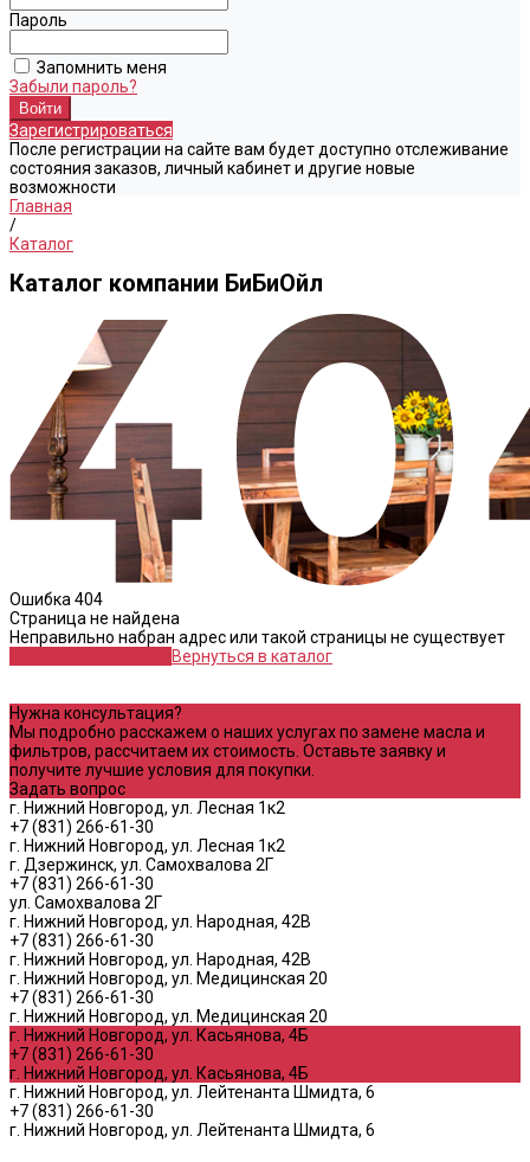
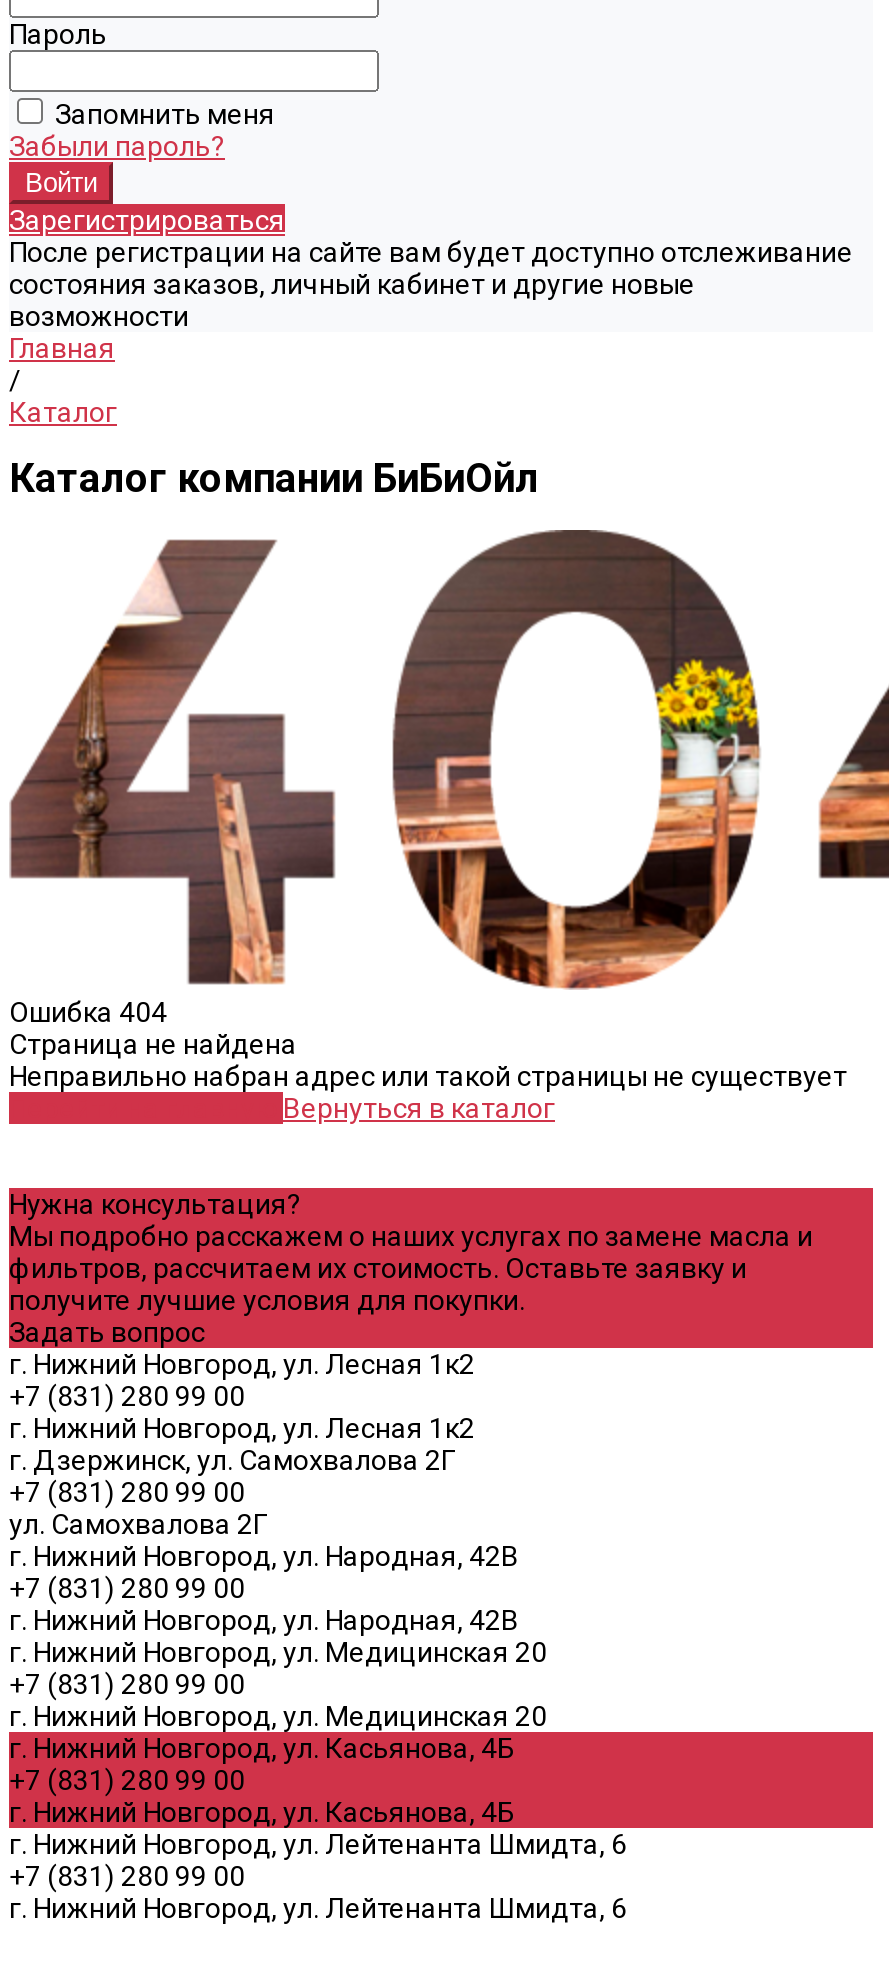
[9,817,154,836] +7 (831) 266-61-30 -> [9,1380,245,1412] +7 (831) 280 99 00
[9,874,154,893] +7 (831) 266-61-30 -> [9,1476,245,1508] +7 (831) 280 99 00
[9,931,154,950] +7 (831) 266-61-30 -> [9,1572,245,1604] +7 (831) 280 99 00
[9,988,154,1007] +7 (831) 266-61-30 -> [9,1668,245,1700] +7 (831) 280 99 00
[9,1044,154,1063] +7 (831) 266-61-30 -> [9,1764,245,1796] +7 (831) 280 99 00
[9,1101,154,1120] +7 (831) 266-61-30 -> [9,1860,245,1892] +7 (831) 280 99 00

